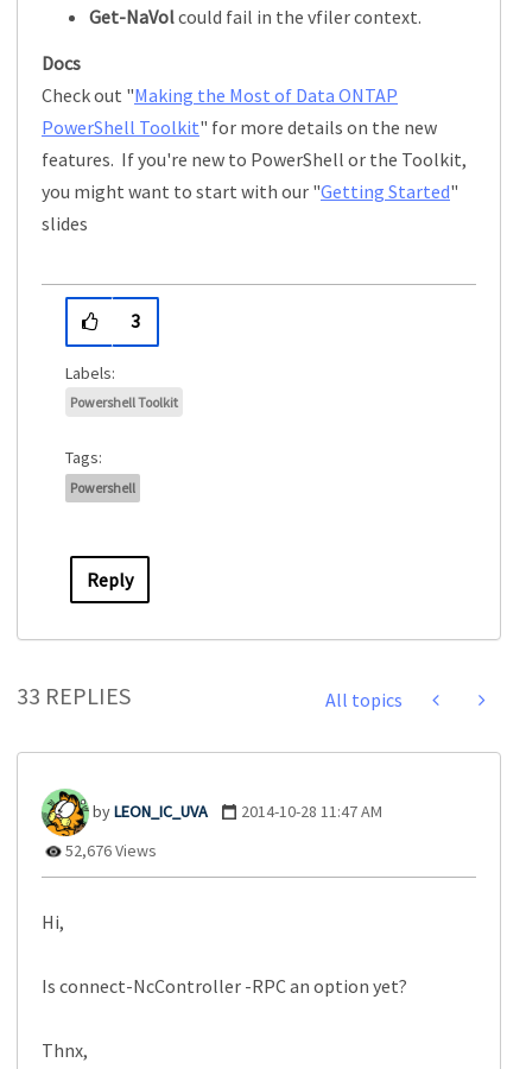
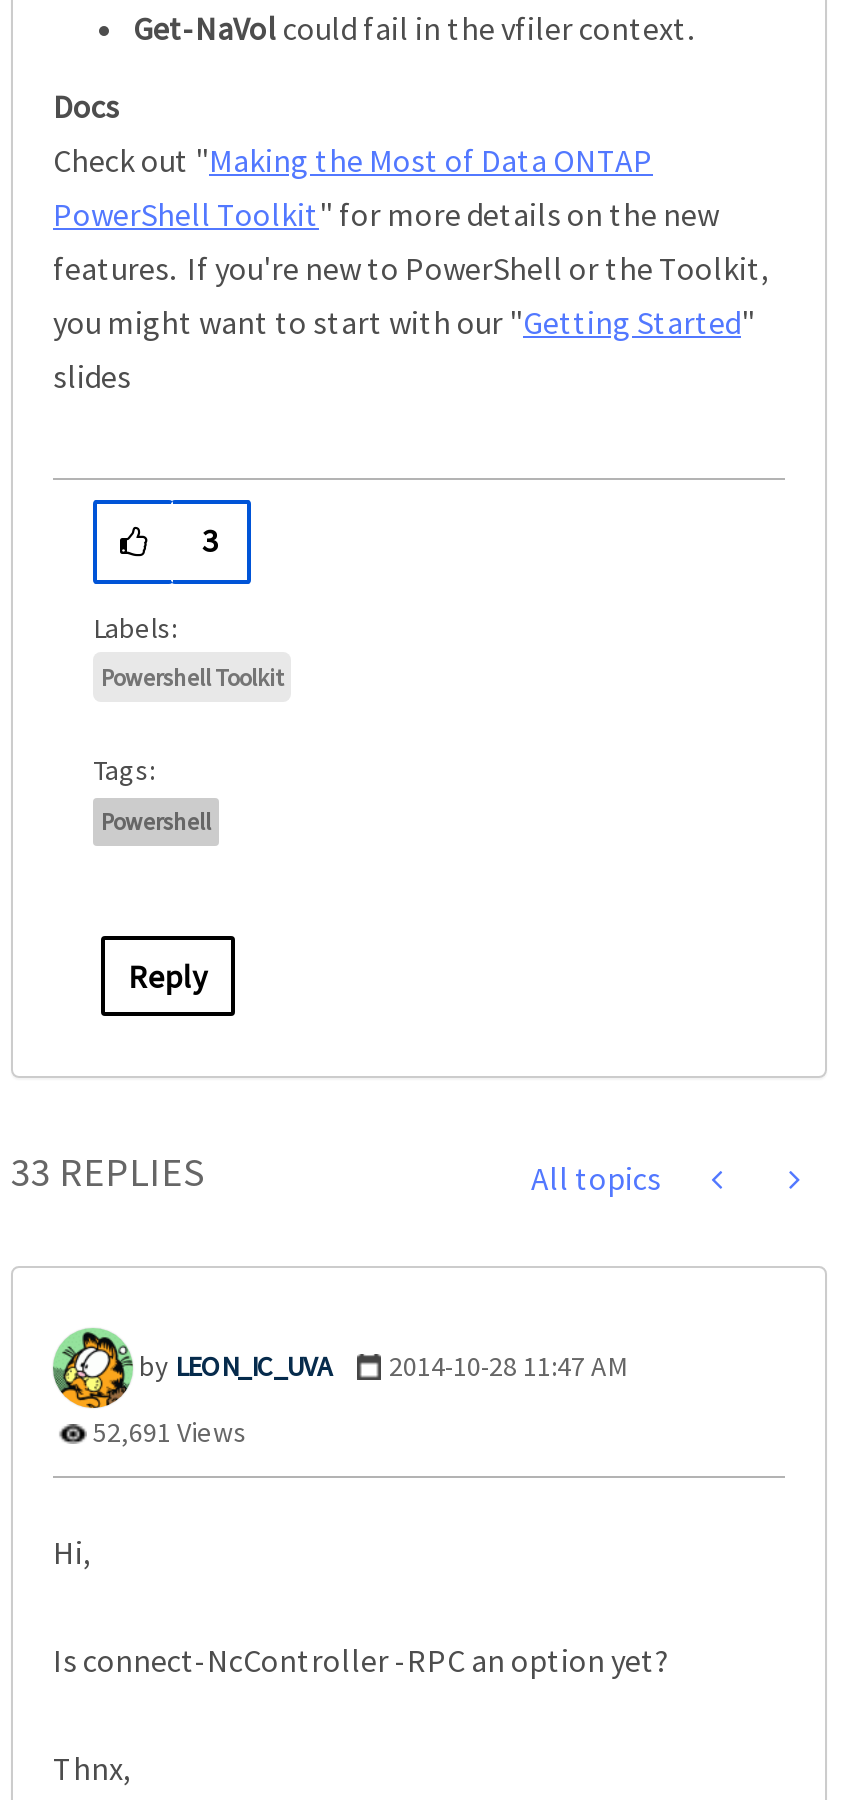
[62,840,157,862] 52,676 Views -> [87,1415,247,1451] 52,691 Views

